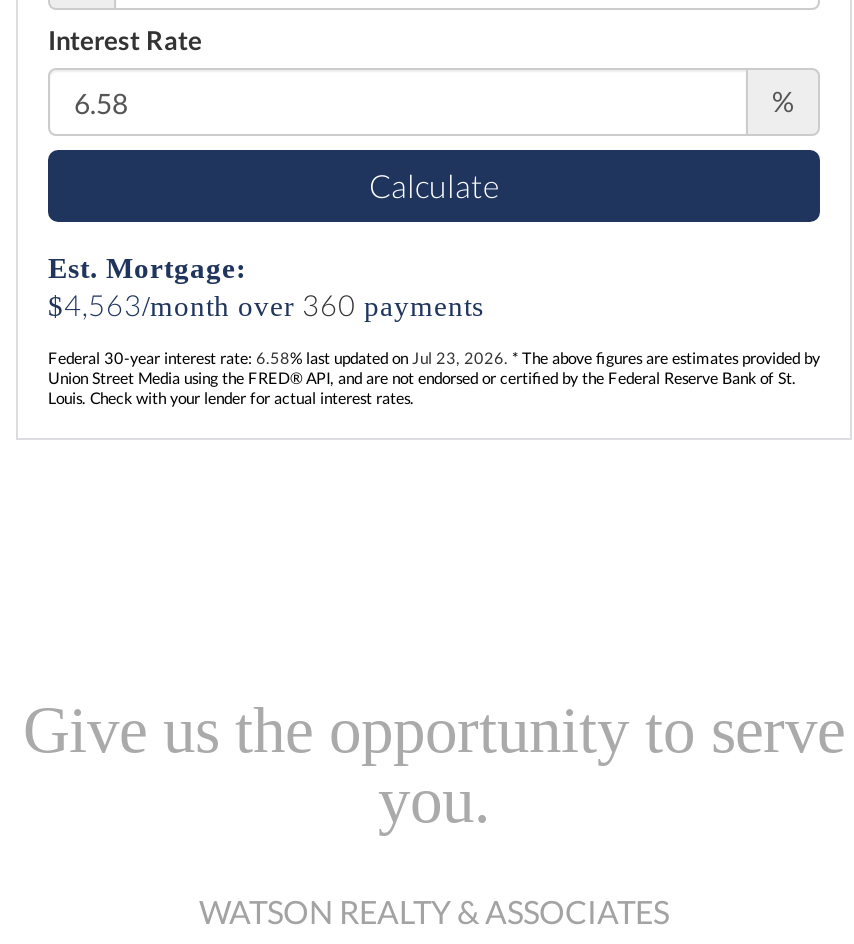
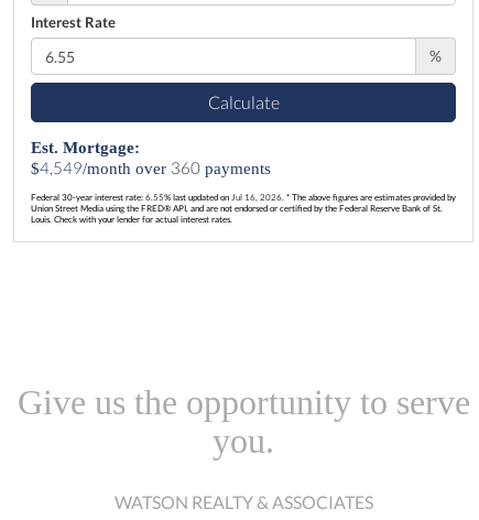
[48,288,484,322] $4,563/month over 360 payments -> [31,158,271,177] $4,549/month over 360 payments
[48,348,820,368] Federal 30-year interest rate: 6.58% last updated on Jul 23, 2026. * The above figures are estimates provided by -> [31,191,456,202] Federal 30-year interest rate: 6.55% last updated on Jul 16, 2026. * The above figures are estimates provided by

